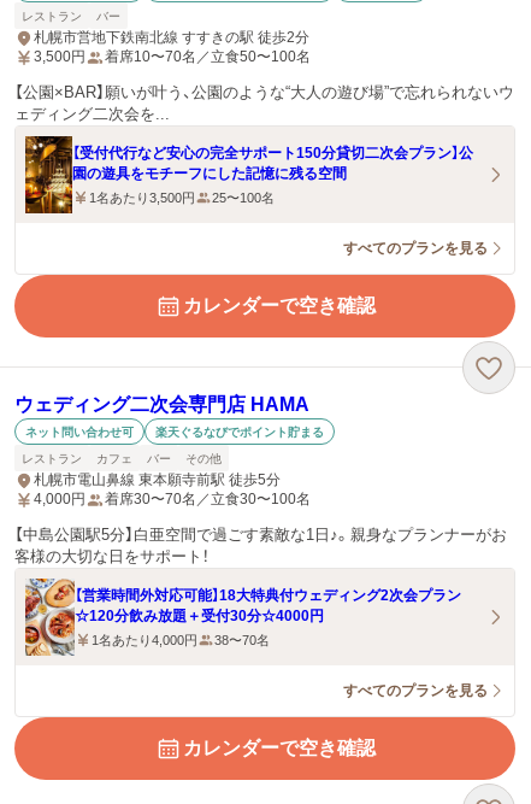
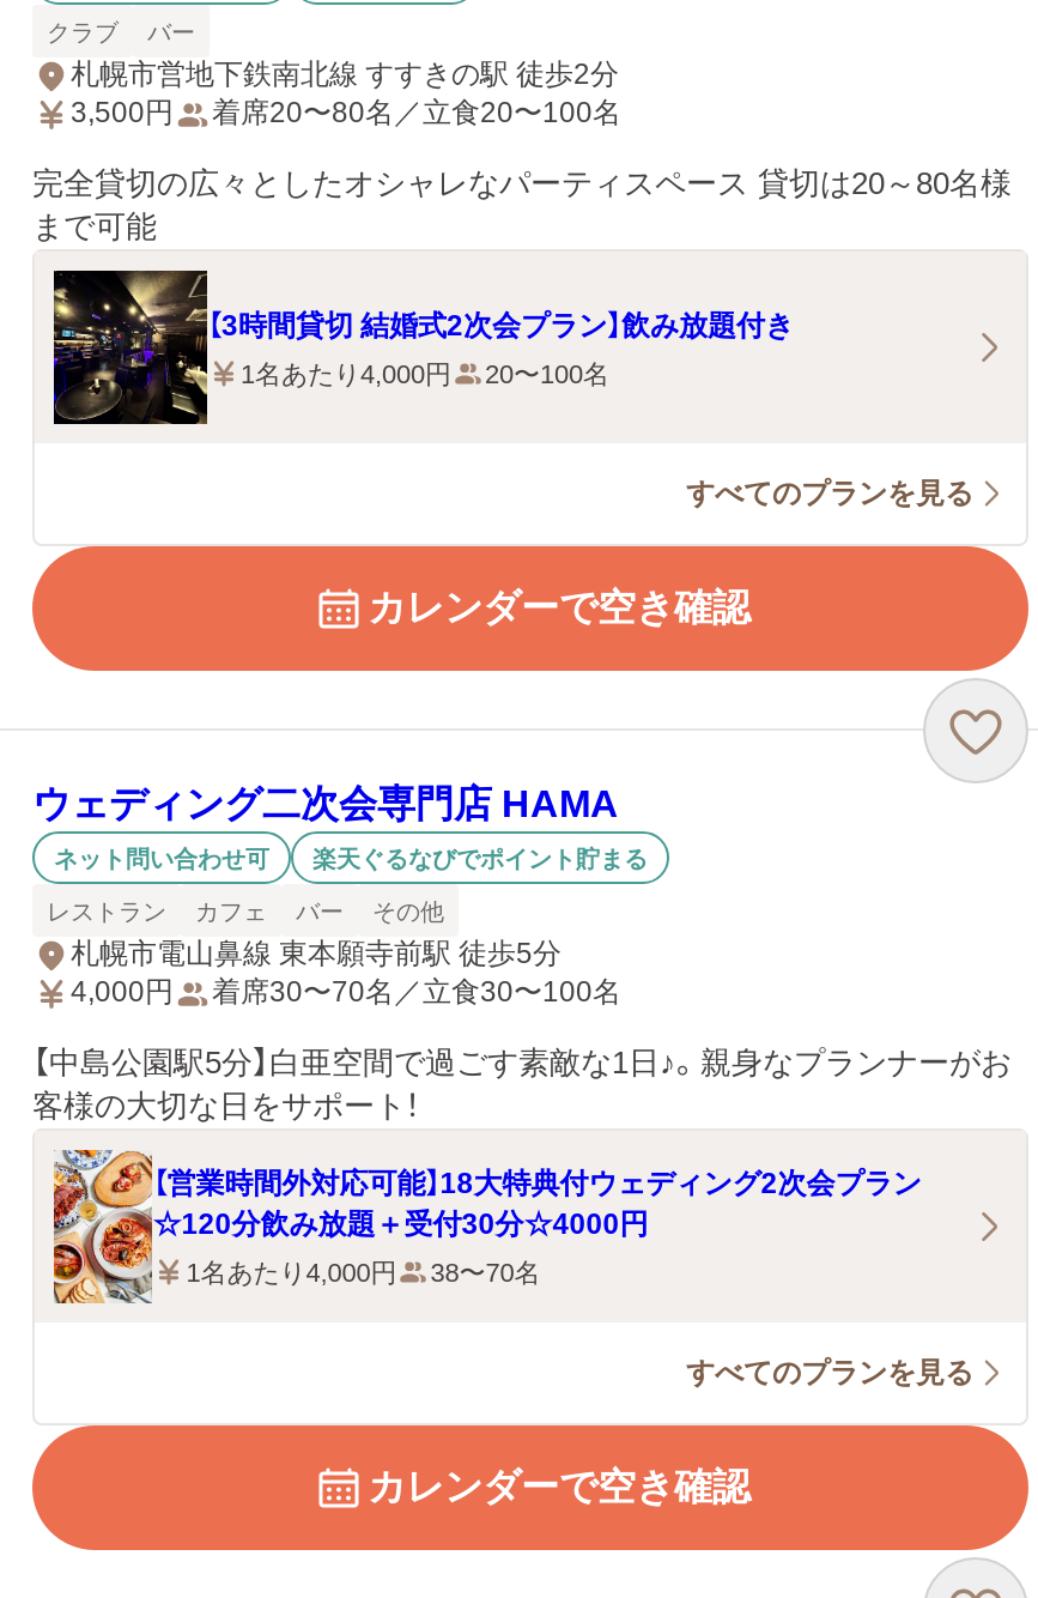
[22,9,82,22] レストラン -> [47,18,119,44] クラブ
[105,48,311,65] 着席10〜70名／立食50〜100名 -> [212,96,621,129] 着席20〜80名／立食20〜100名
[14,83,514,123] 【公園×BAR】願いが叶う、公園のような“大人の遊び場”で忘れられないウ | ェディング二次会を... -> [32,165,1012,244] 完全貸切の広々としたオシャレなパーティスペース 貸切は20～80名様 | まで可能
[24,135,473,215] [image] | 【受付代行など安心の完全サポート150分貸切二次会プラン】公 | 園の遊具をモチーフにした記憶に残る空間 -> [51,268,794,426] [image] | 【3時間貸切 結婚式2次会プラン】飲み放題付き
[89,190,275,205] 1名あたり3,500円 | 25〜100名 -> [241,358,609,387] 1名あたり4,000円 | 20〜100名

